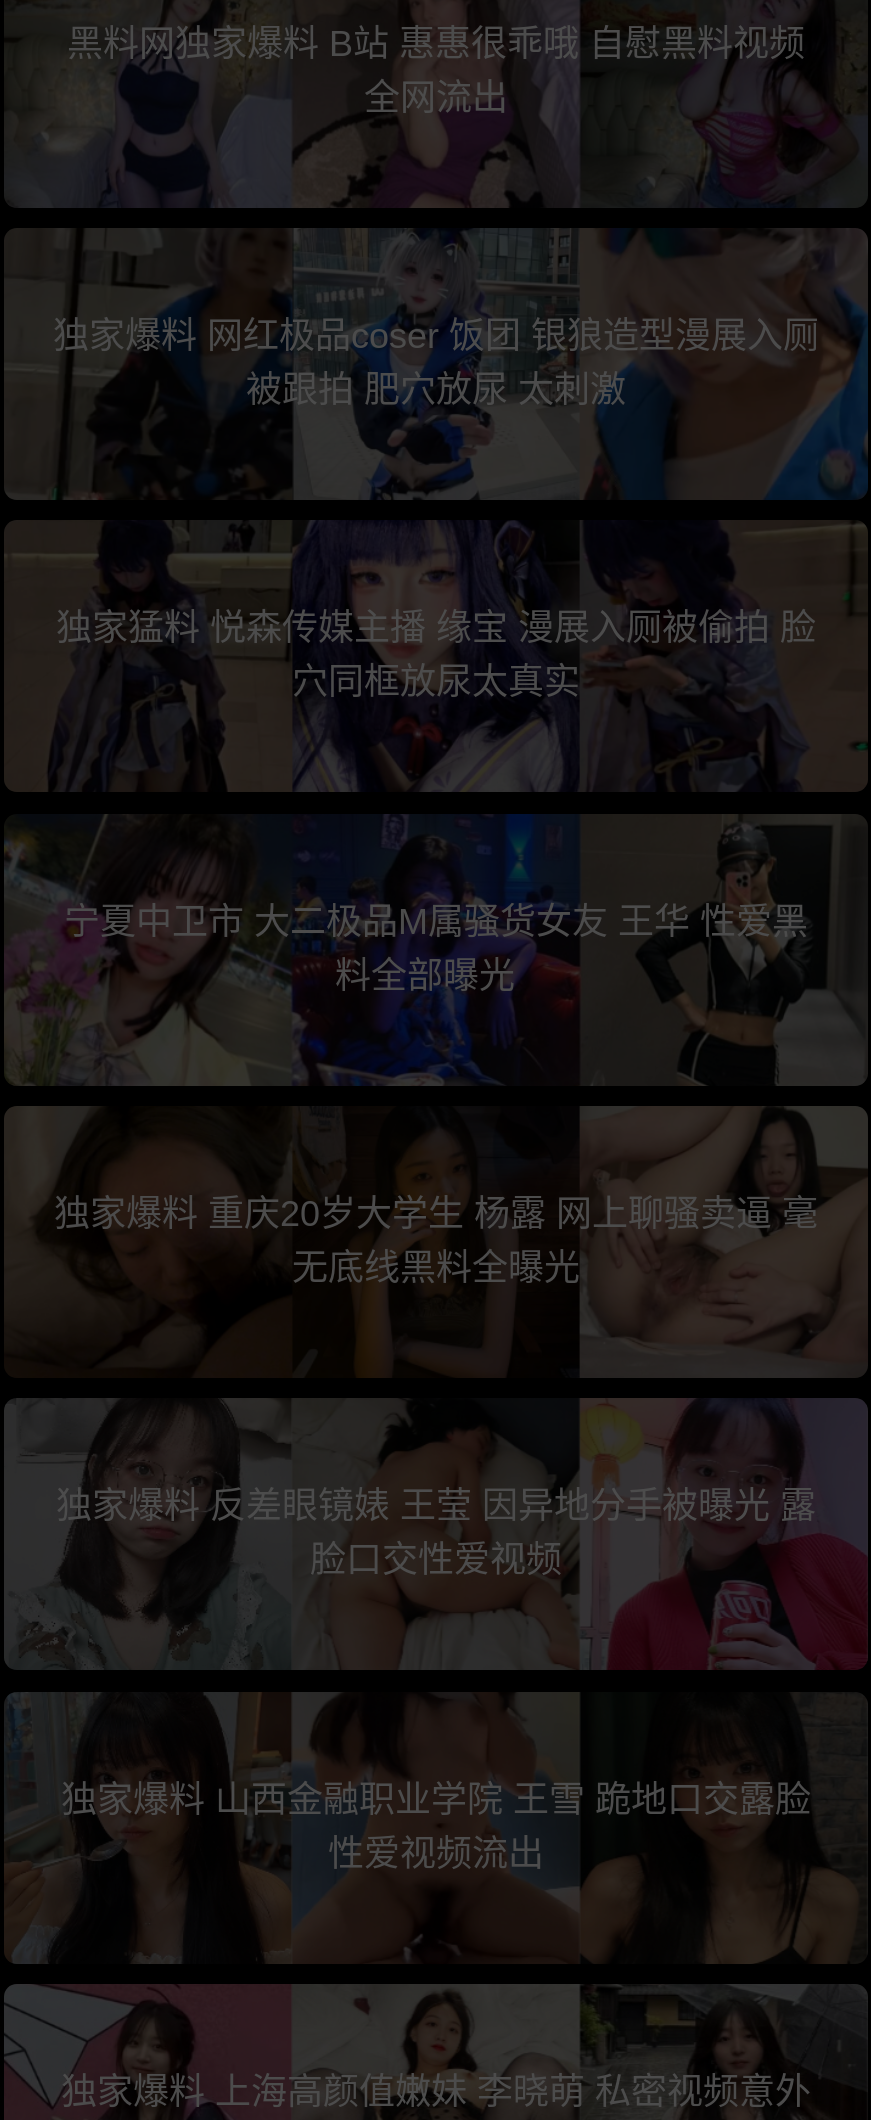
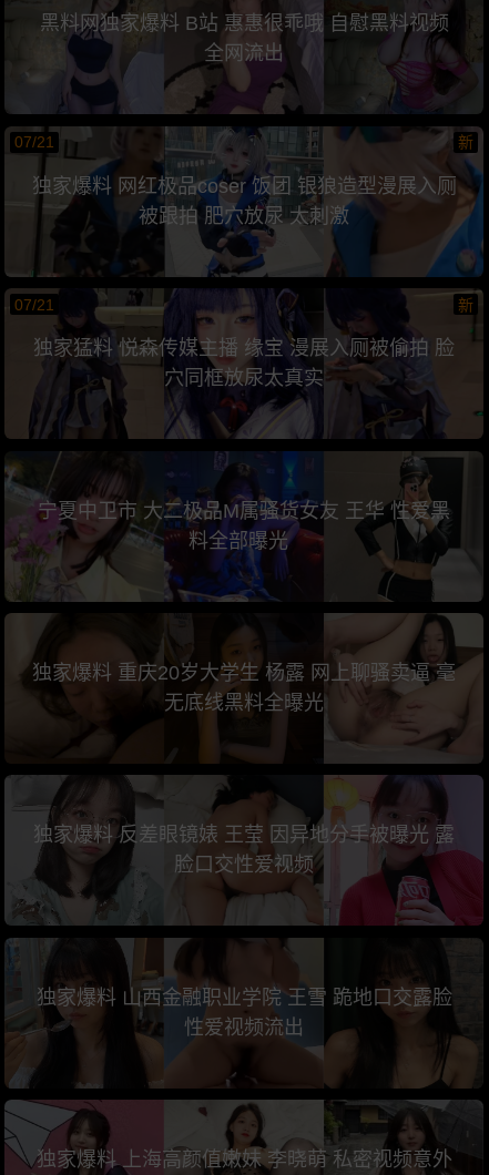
none -> [14,133,474,151] 07/21 | 新
none -> [14,295,474,313] 07/21 | 新

